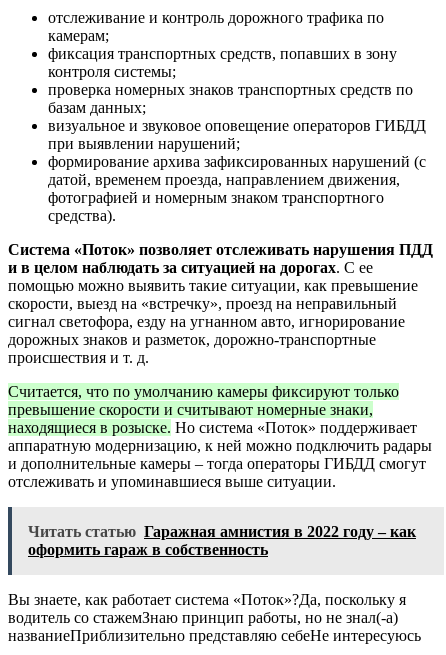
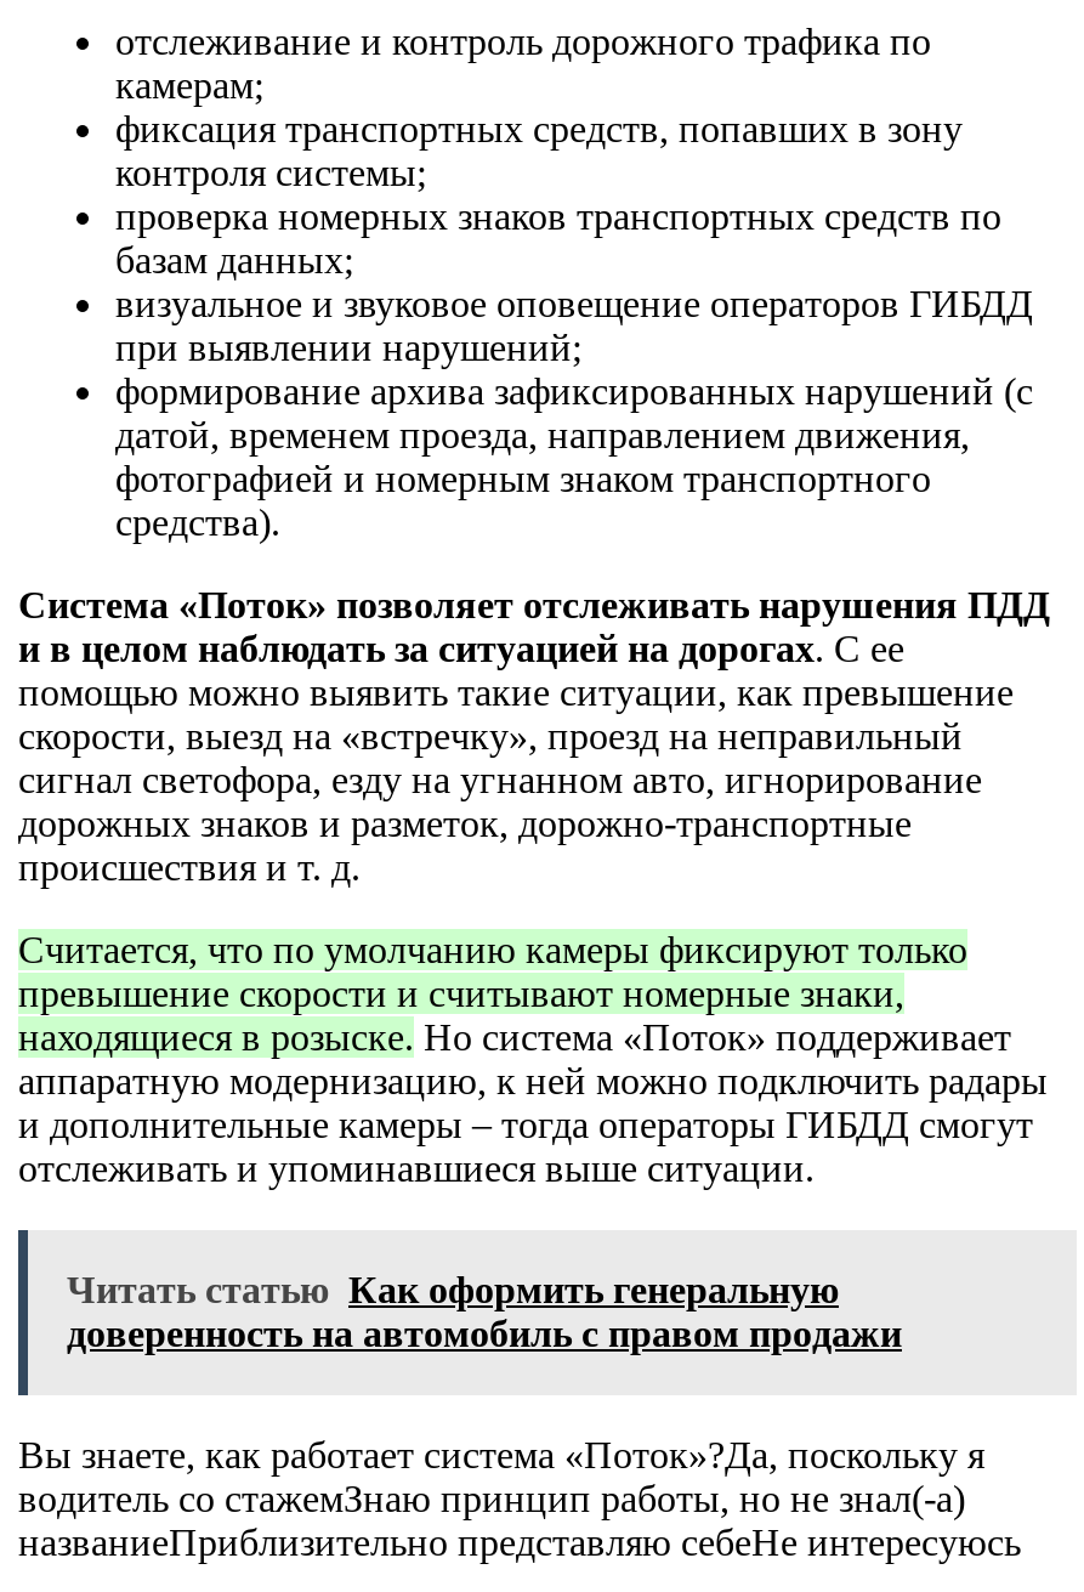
[28,523,416,558] Читать статью Гаражная амнистия в 2022 году – как | оформить гараж в собственность -> [67,1269,902,1354] Читать статью Как оформить генеральную | доверенность на автомобиль с правом продажи

